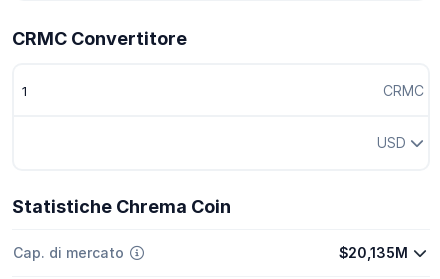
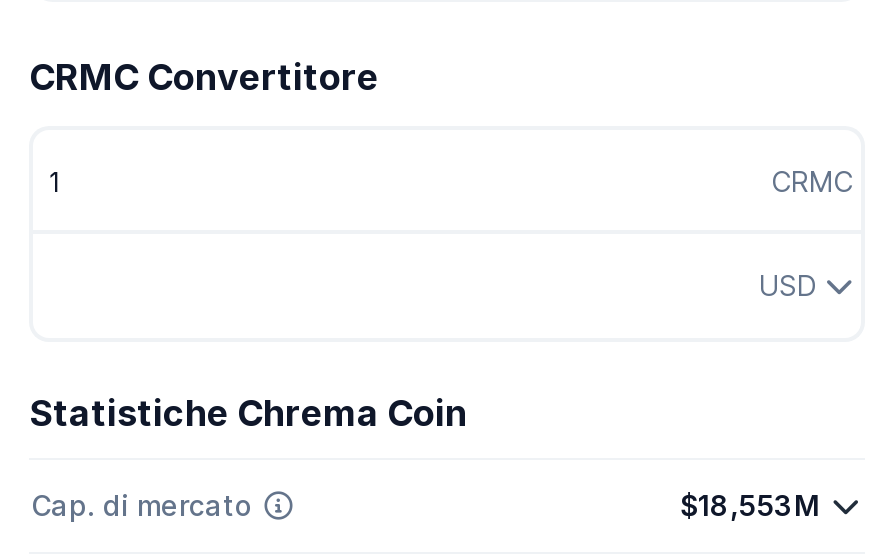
[338,244,407,261] $20,135M -> [680,488,820,522] $18,553M

